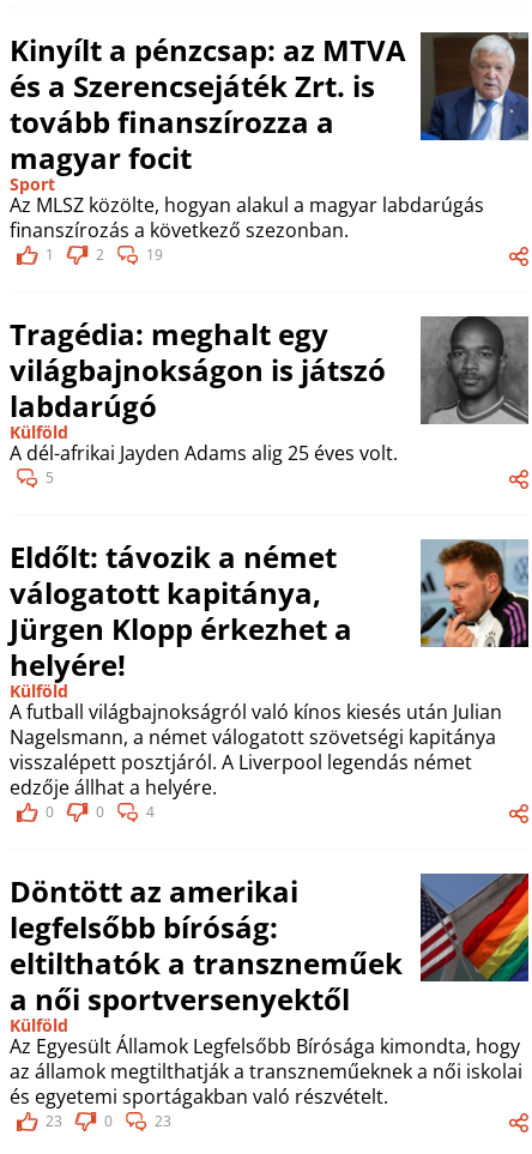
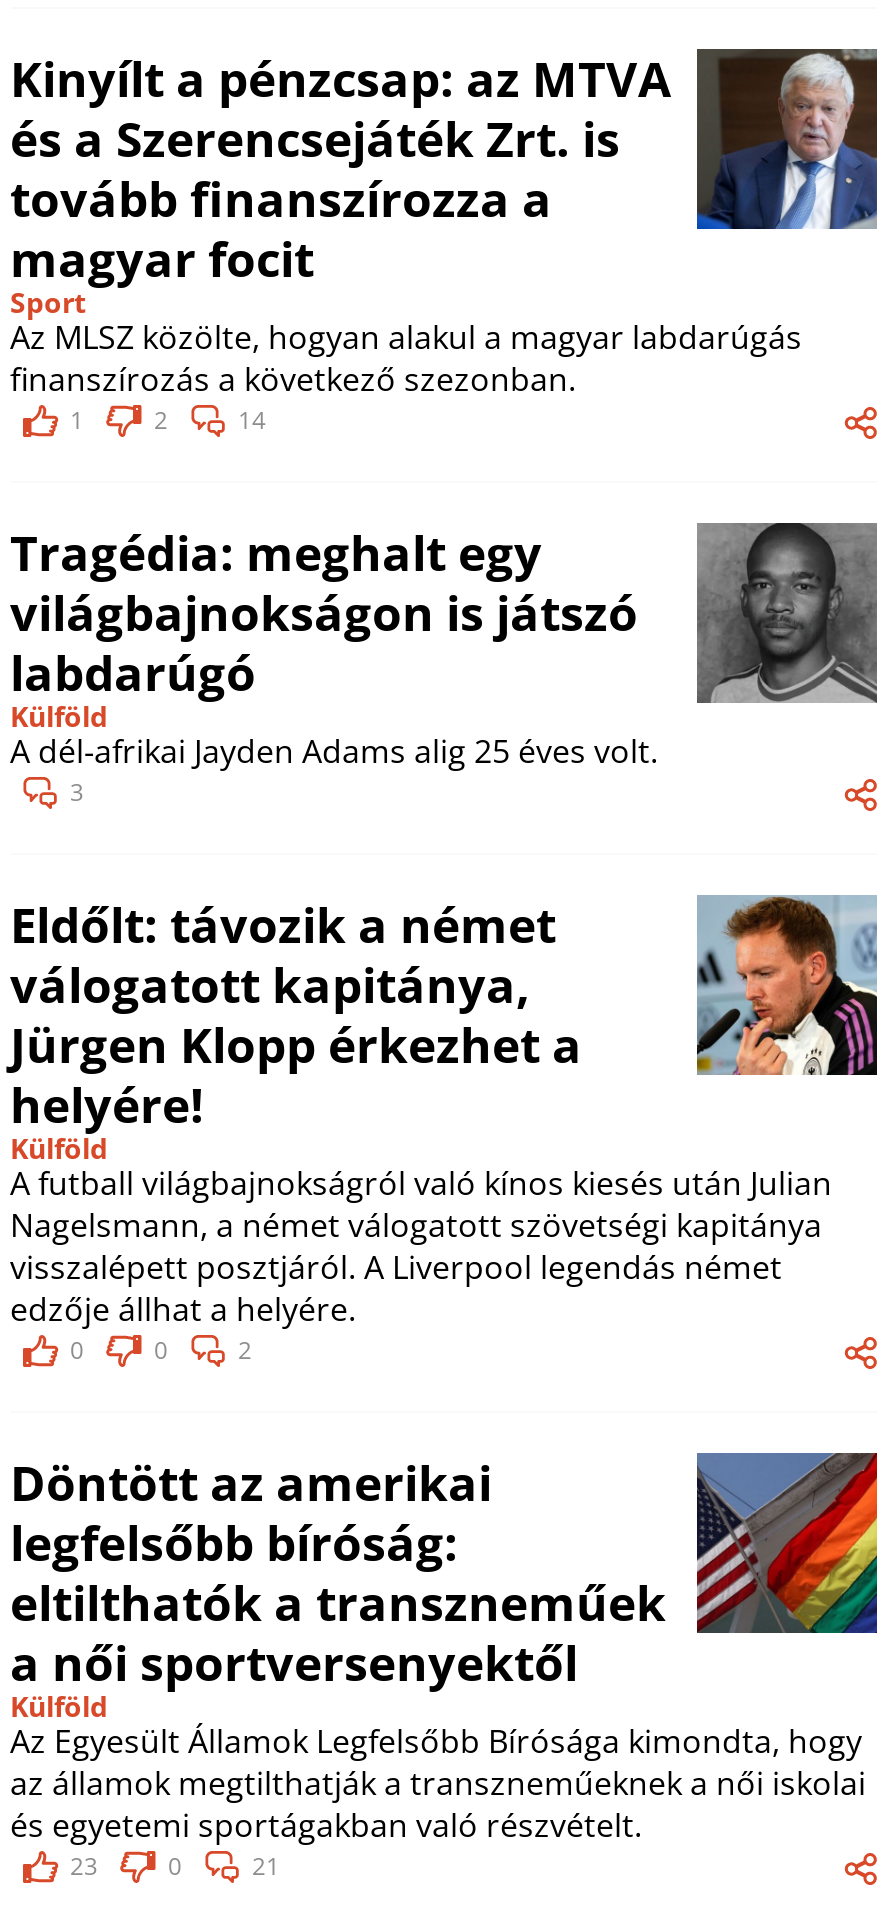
[146,244,162,264] 19 -> [238,402,266,436] 14
[45,467,53,487] 5 -> [70,774,84,808] 3
[146,801,154,822] 4 -> [238,1332,252,1366] 2
[154,1111,171,1131] 23 -> [252,1848,280,1882] 21

